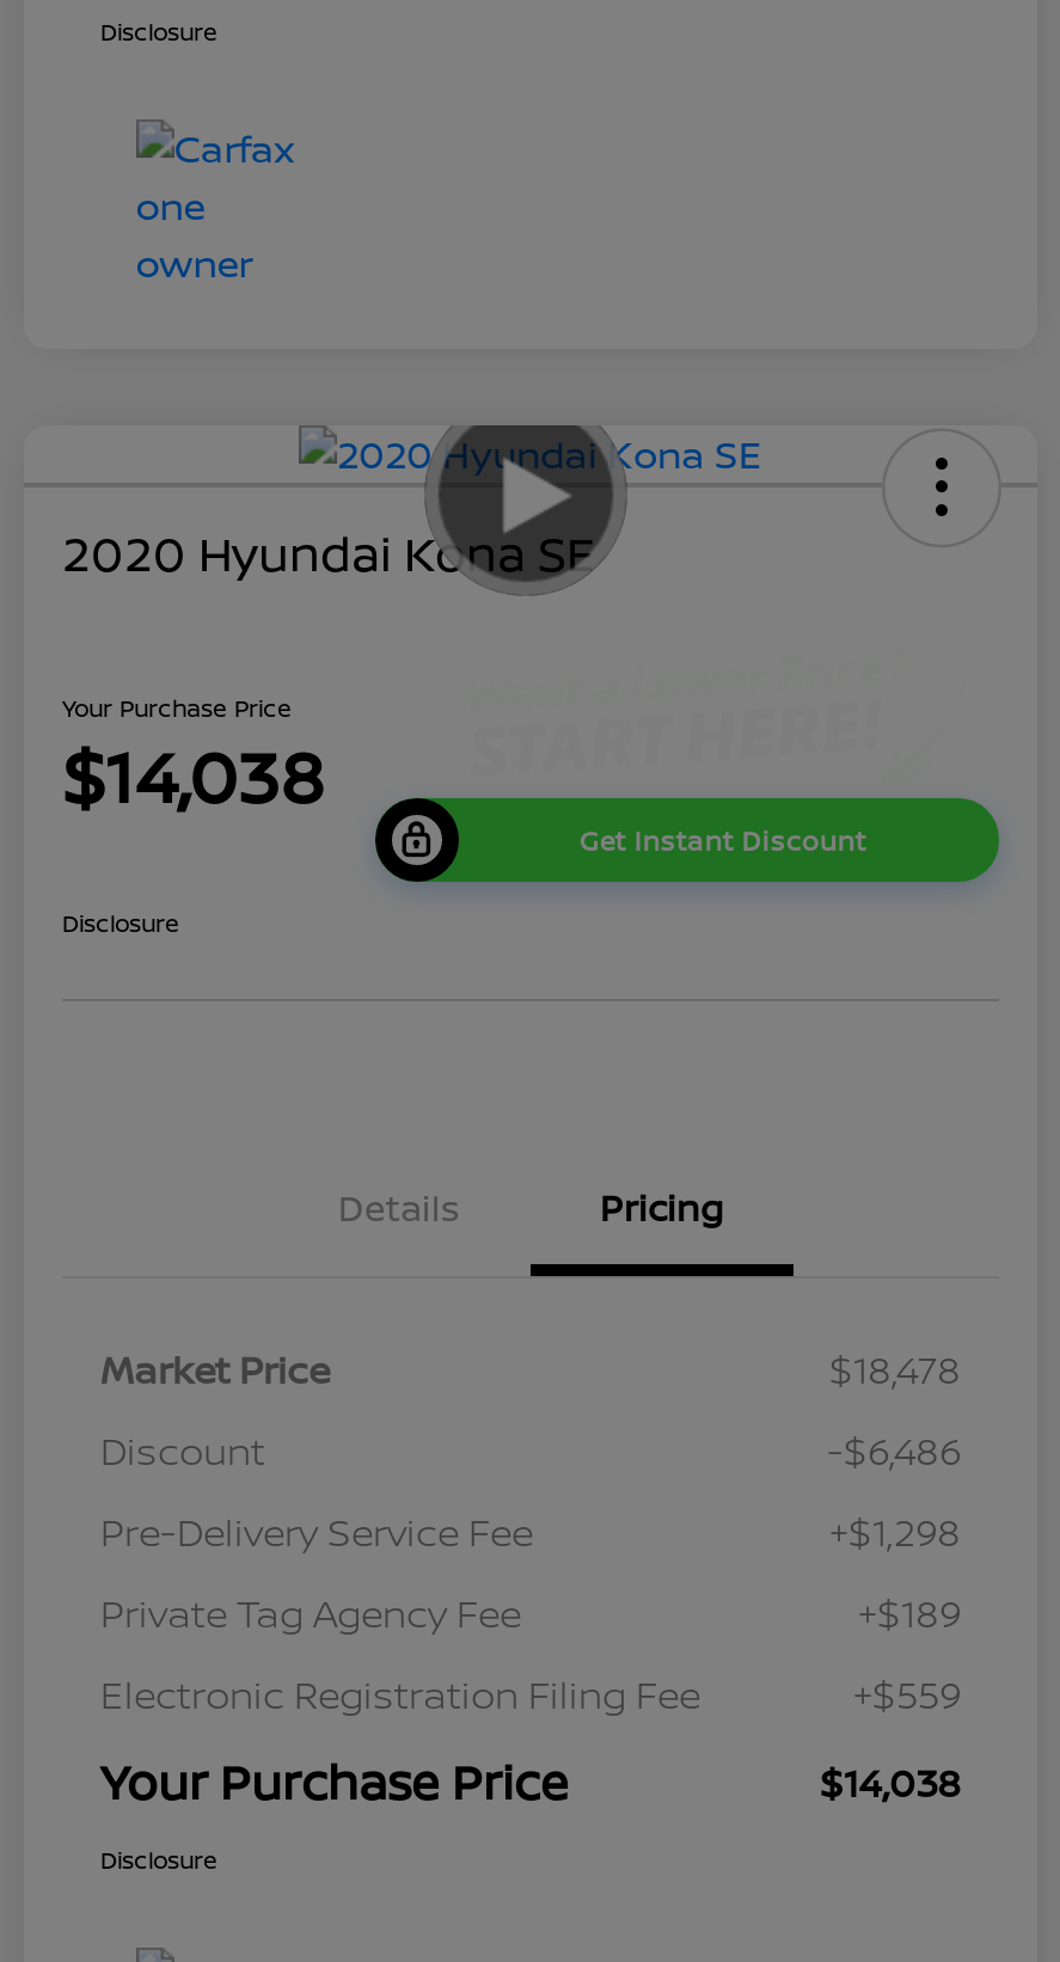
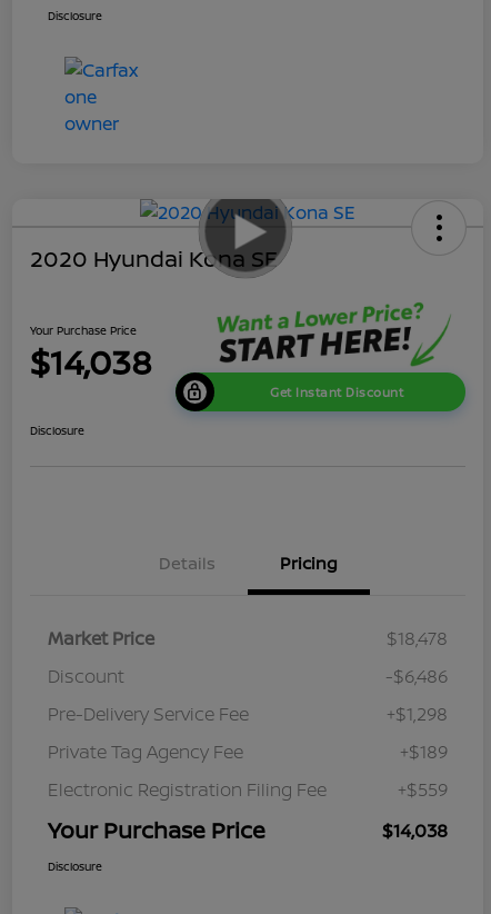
none -> [217,301,451,367] [image]

